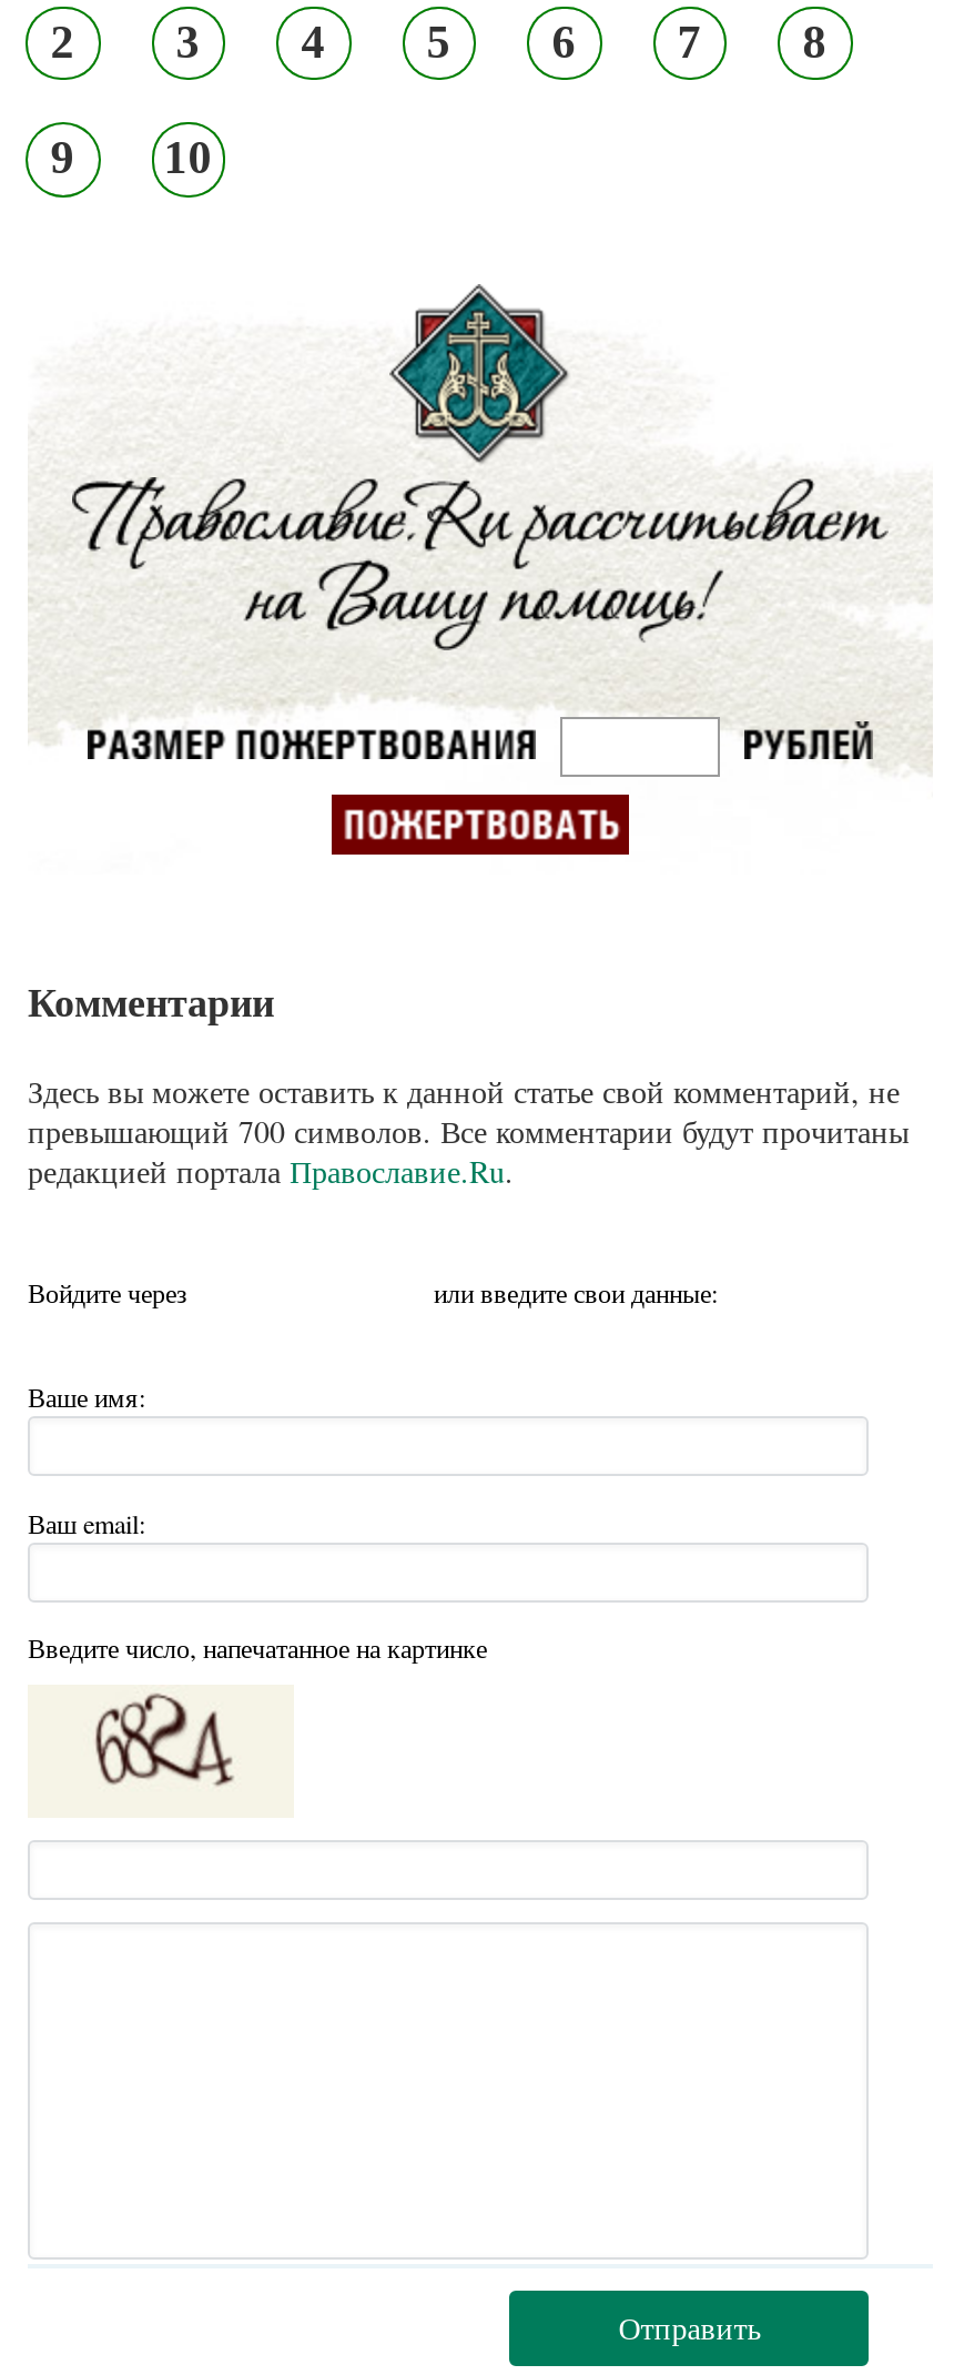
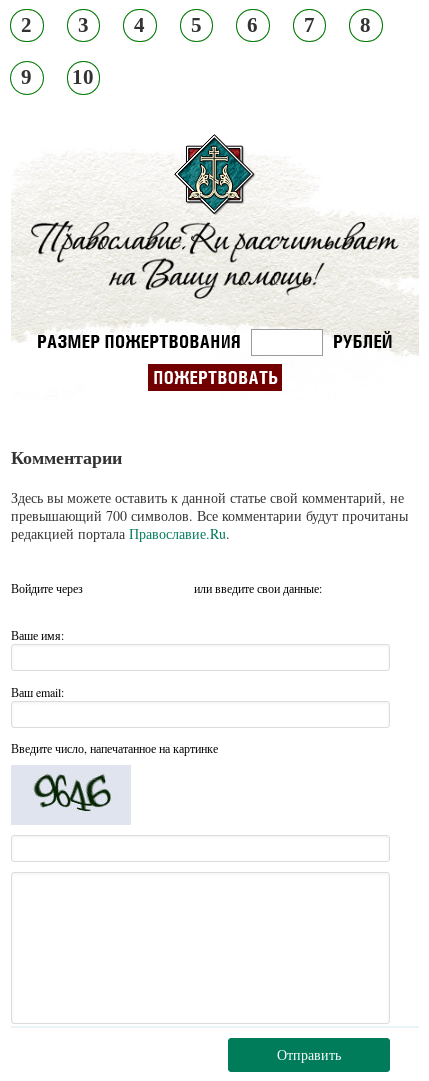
[77,1691,250,1789] [image] -> [32,769,112,813] [image]

